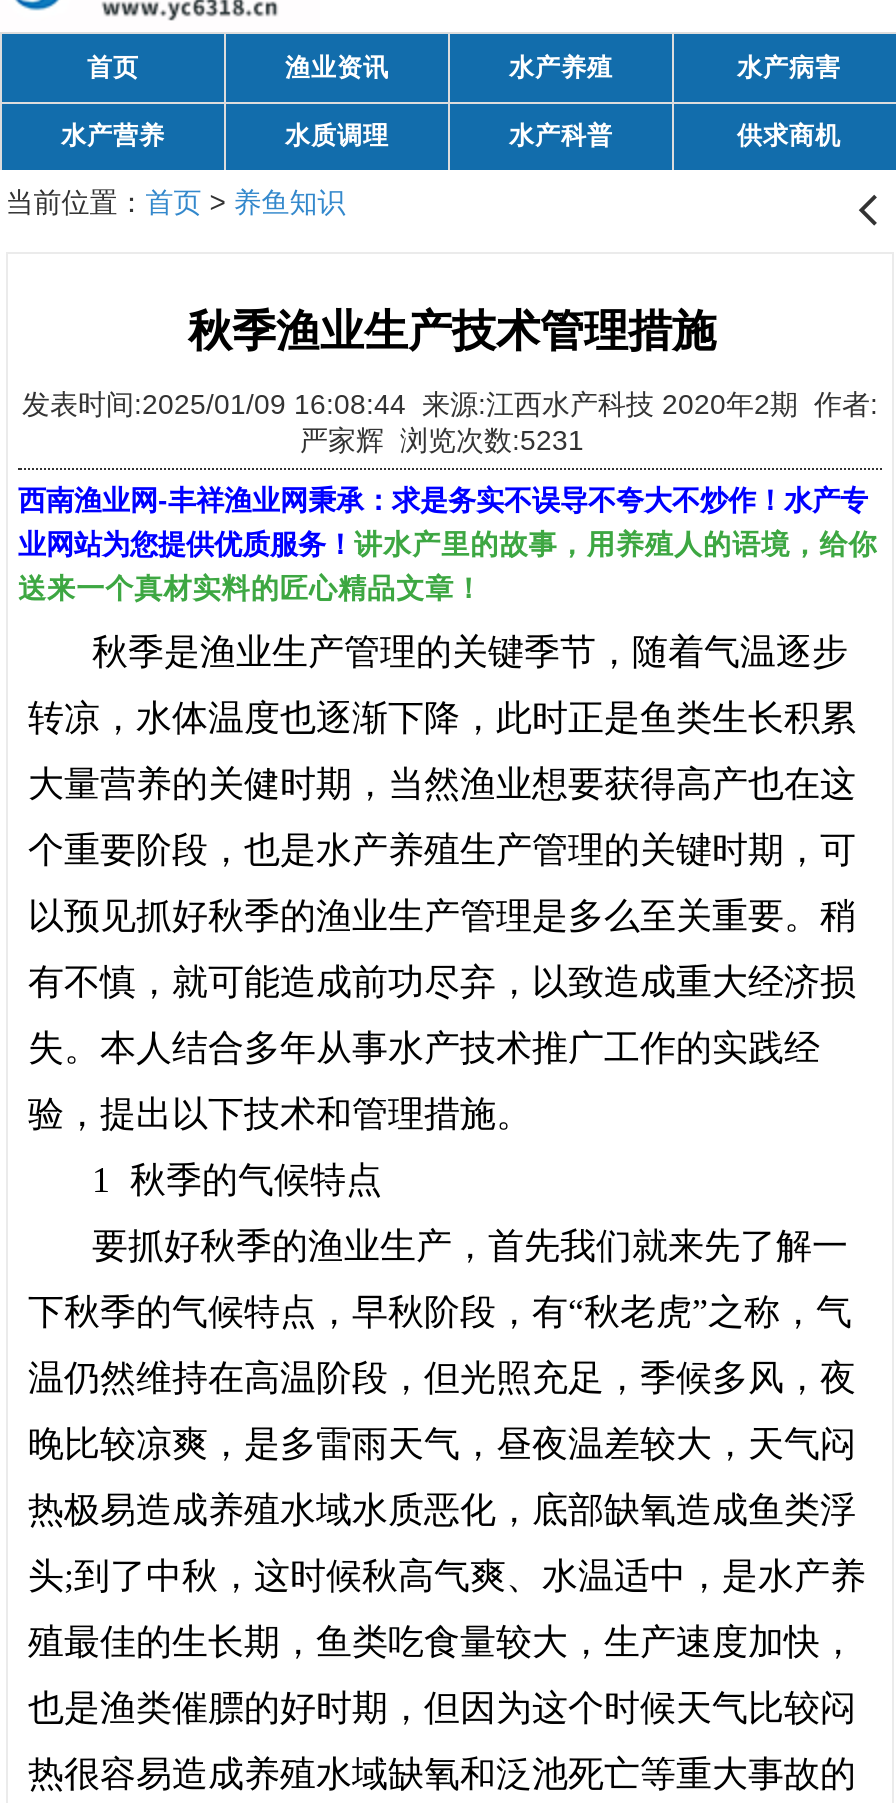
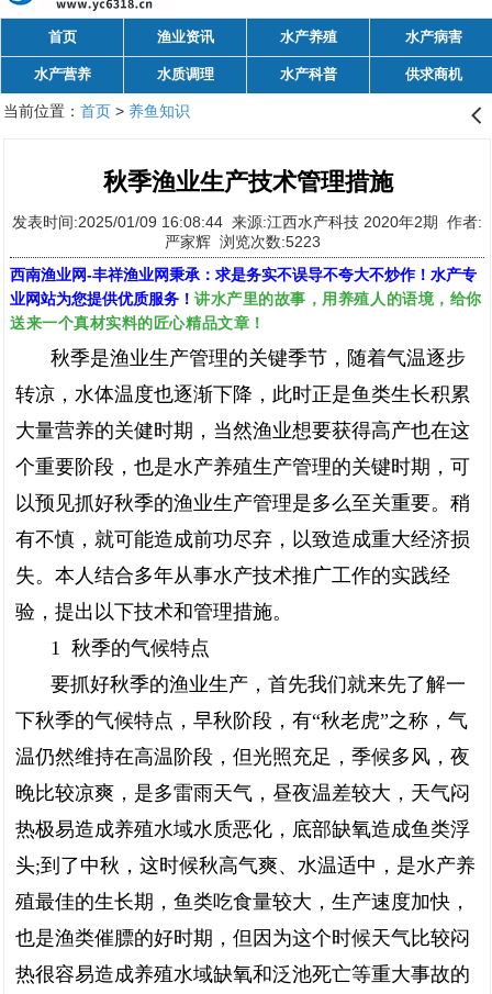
[300,424,600,456] 严家辉 浏览次数:5231 -> [165,233,329,250] 严家辉 浏览次数:5223

